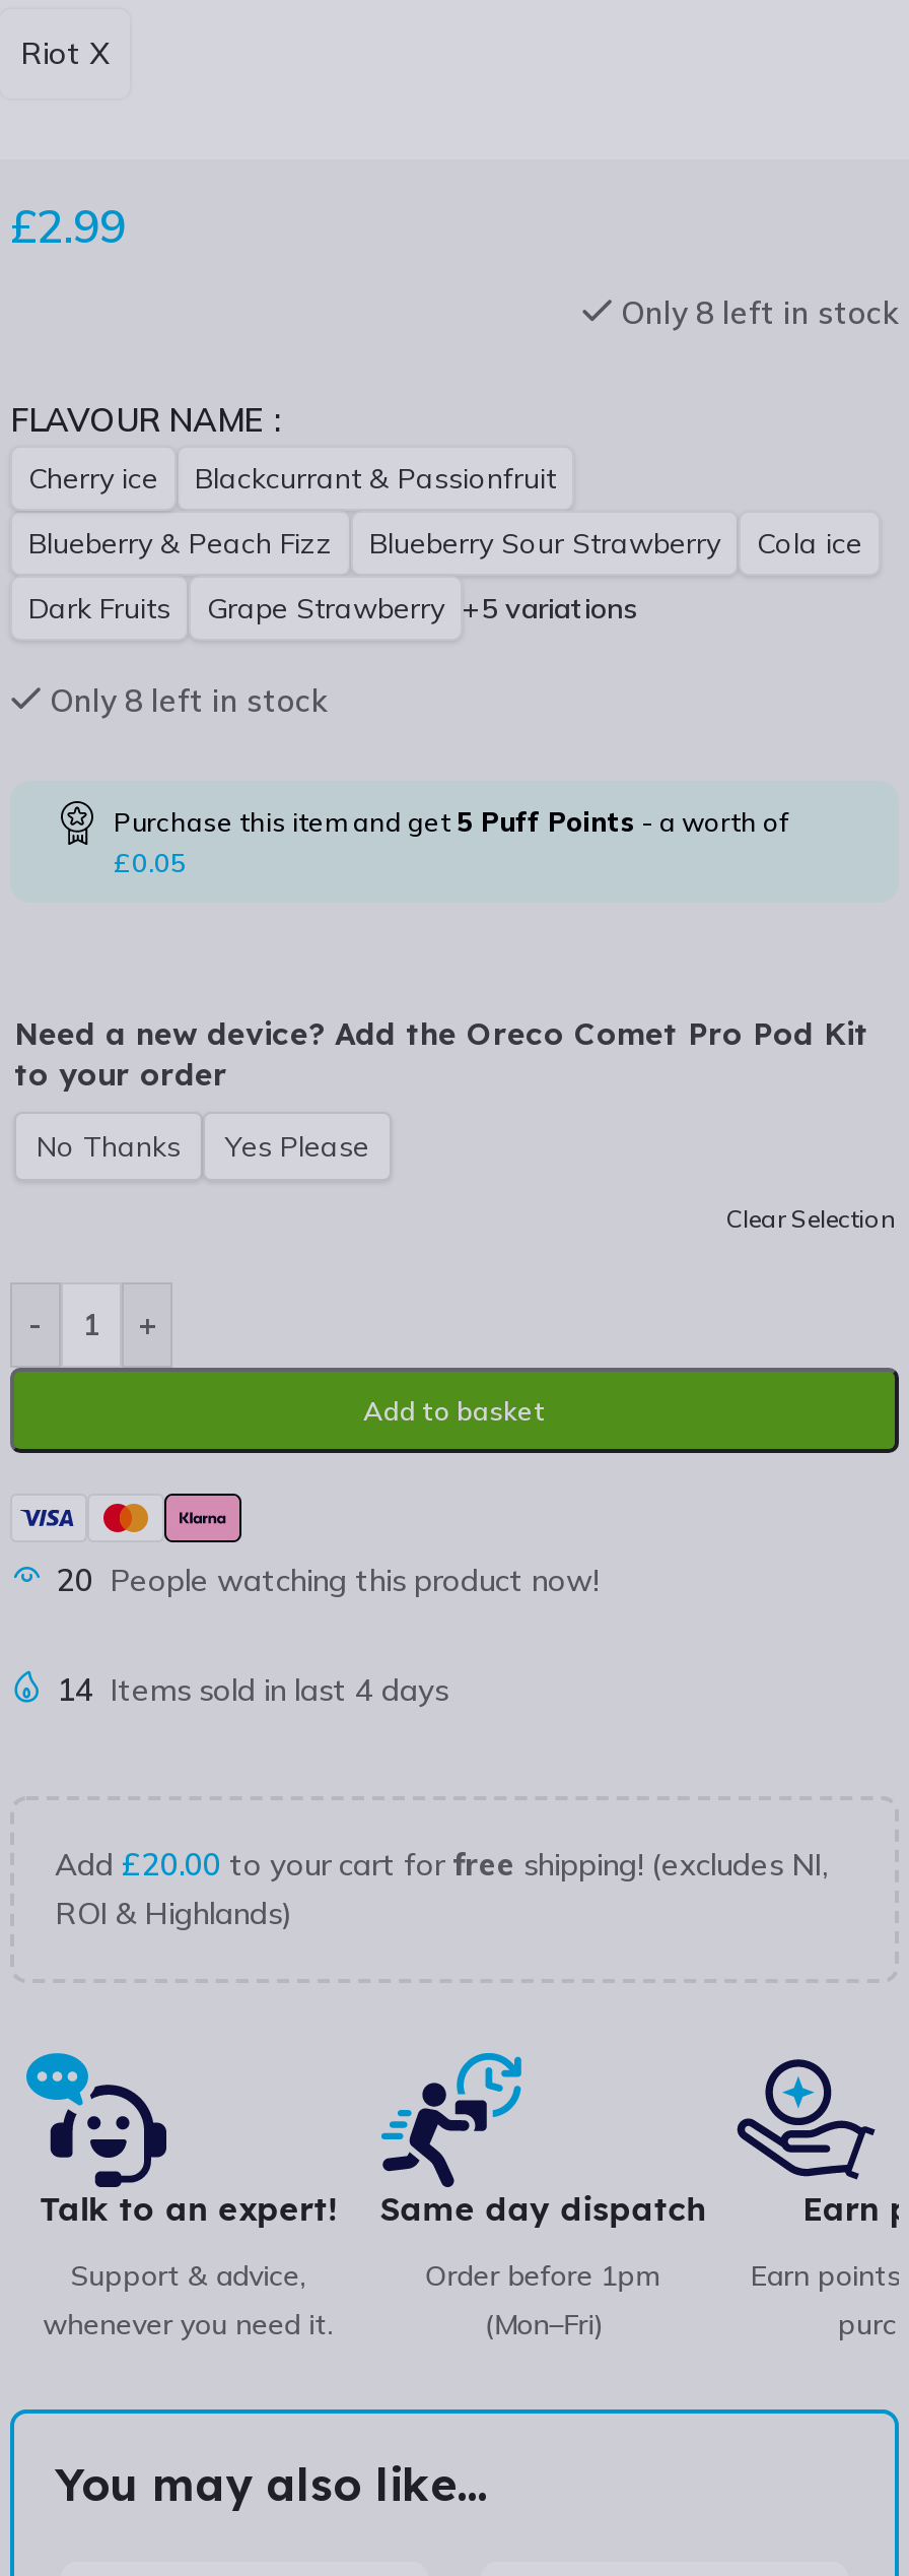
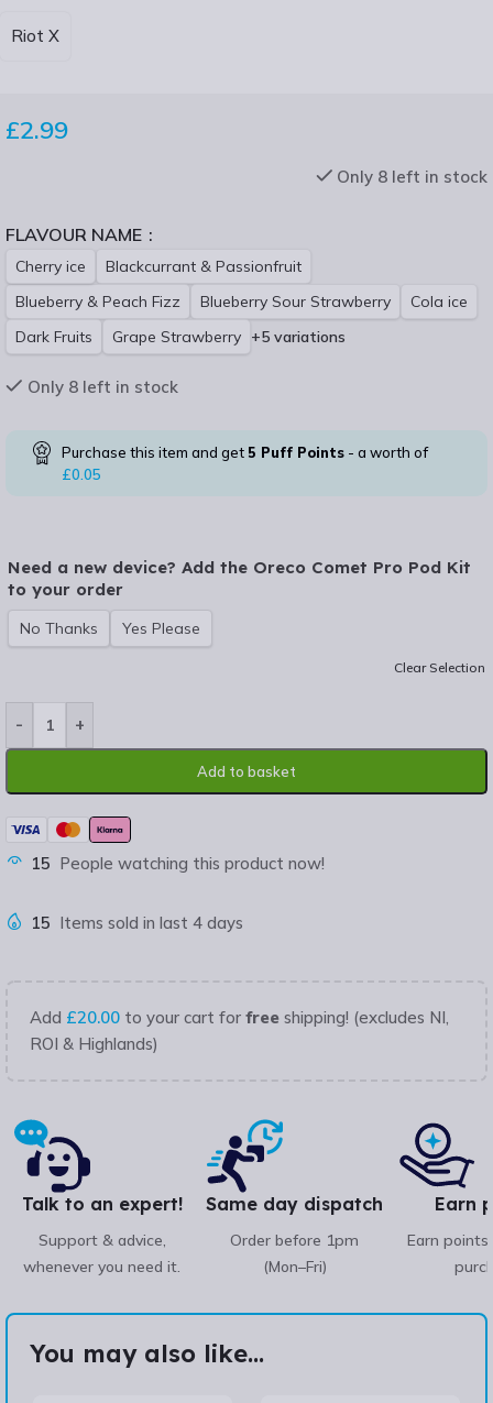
[57,1561,599,1599] 20 People watching this product now! -> [31,853,325,874] 15 People watching this product now!
[57,1670,448,1709] 14 Items sold in last 4 days -> [31,912,243,933] 15 Items sold in last 4 days

